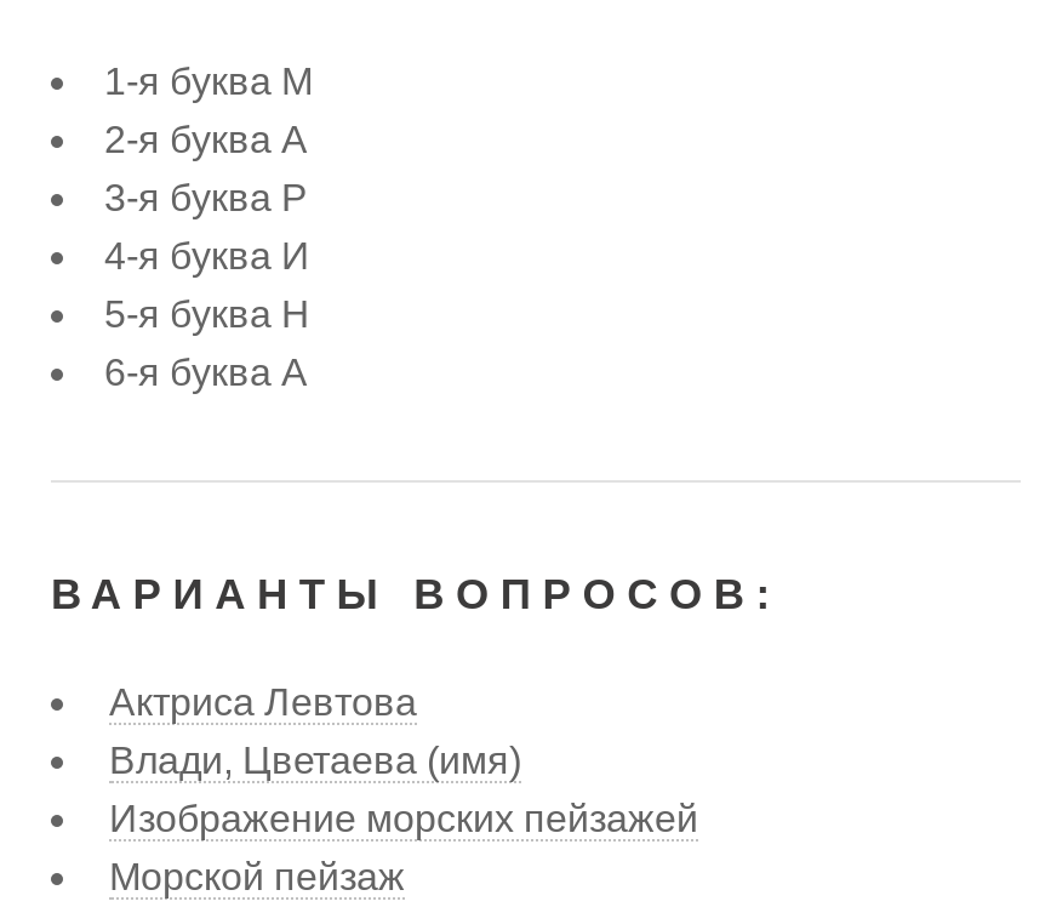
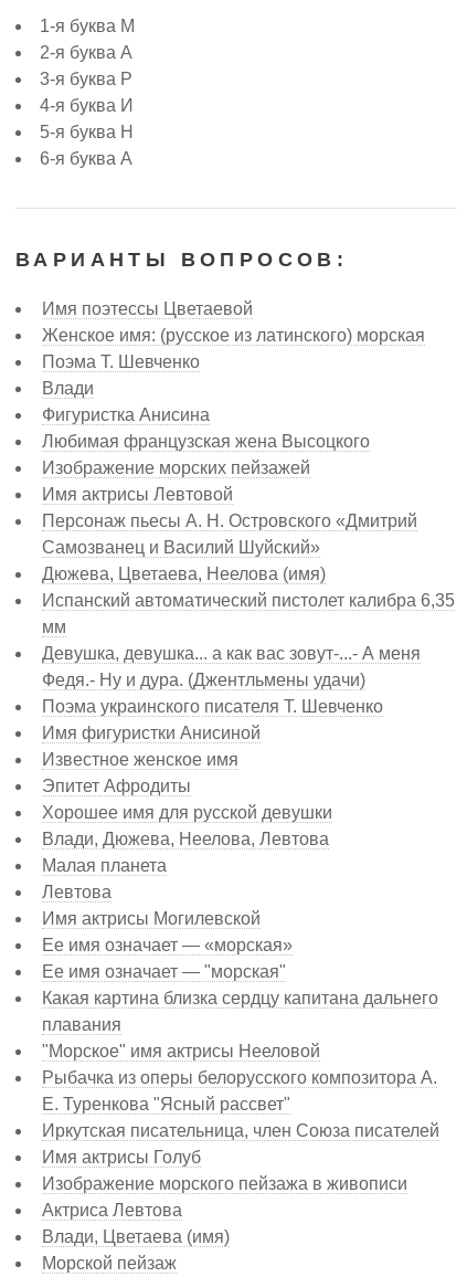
none -> [42,299,455,1193] Имя поэтессы Цветаевой | Женское имя: (русское из латинского) морская | Поэма Т. Шевченко | Влади | Фигуристка Анисина | Любимая французская жена Высоцкого | Имя актрисы Левтовой | Персонаж пьесы А. Н. Островского «Дмитрий | Самозванец и Василий Шуйский» | Дюжева, Цветаева, Неелова (имя) | Испанский автоматический пистолет калибра 6,35 | мм | Девушка, девушка... а как вас зовут-...- А меня | Федя.- Ну и дура. (Джентльмены удачи) | Поэма украинского писателя Т. Шевченко | Имя фигуристки Анисиной | Известное женское имя | Эпитет Афродиты | Хорошее имя для русской девушки | Влади, Дюжева, Неелова, Левтова | Малая планета | Левтова | Имя актрисы Могилевской | Ее имя означает — «морская» | Ее имя означает — "морская" | Какая картина близка сердцу капитана дальнего | плавания | "Морское" имя актрисы Нееловой | Рыбачка из оперы белорусского композитора А. | Е. Туренкова "Ясный рассвет" | Иркутская писательница, член Союза писателей | Имя актрисы Голуб | Изображение морского пейзажа в живописи
moved [109,681,521,781] -> [42,1201,230,1246]: Актриса Левтова | Влади, Цветаева (имя)
moved [109,798,698,839] -> [42,458,310,477]: Изображение морских пейзажей

